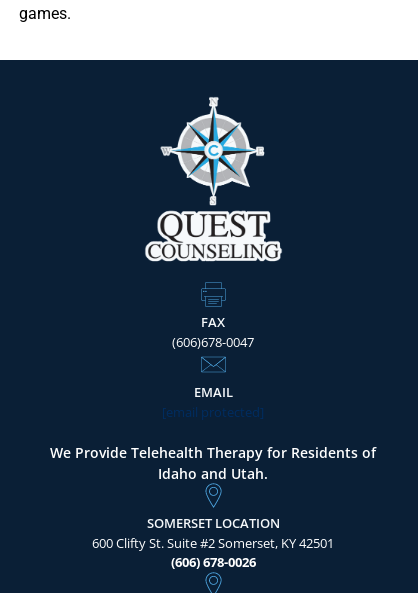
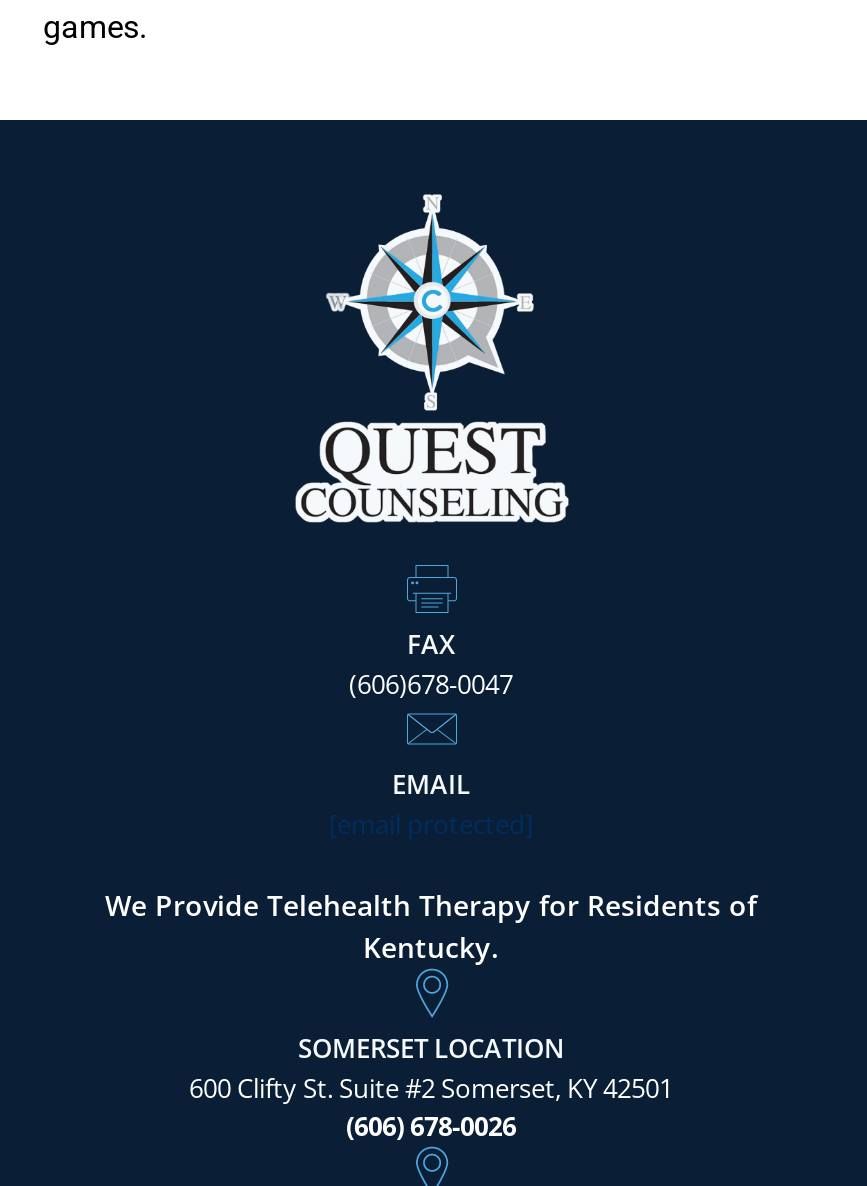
[158,464,268,483] Idaho and Utah. -> [363,928,499,966] Kentucky.

